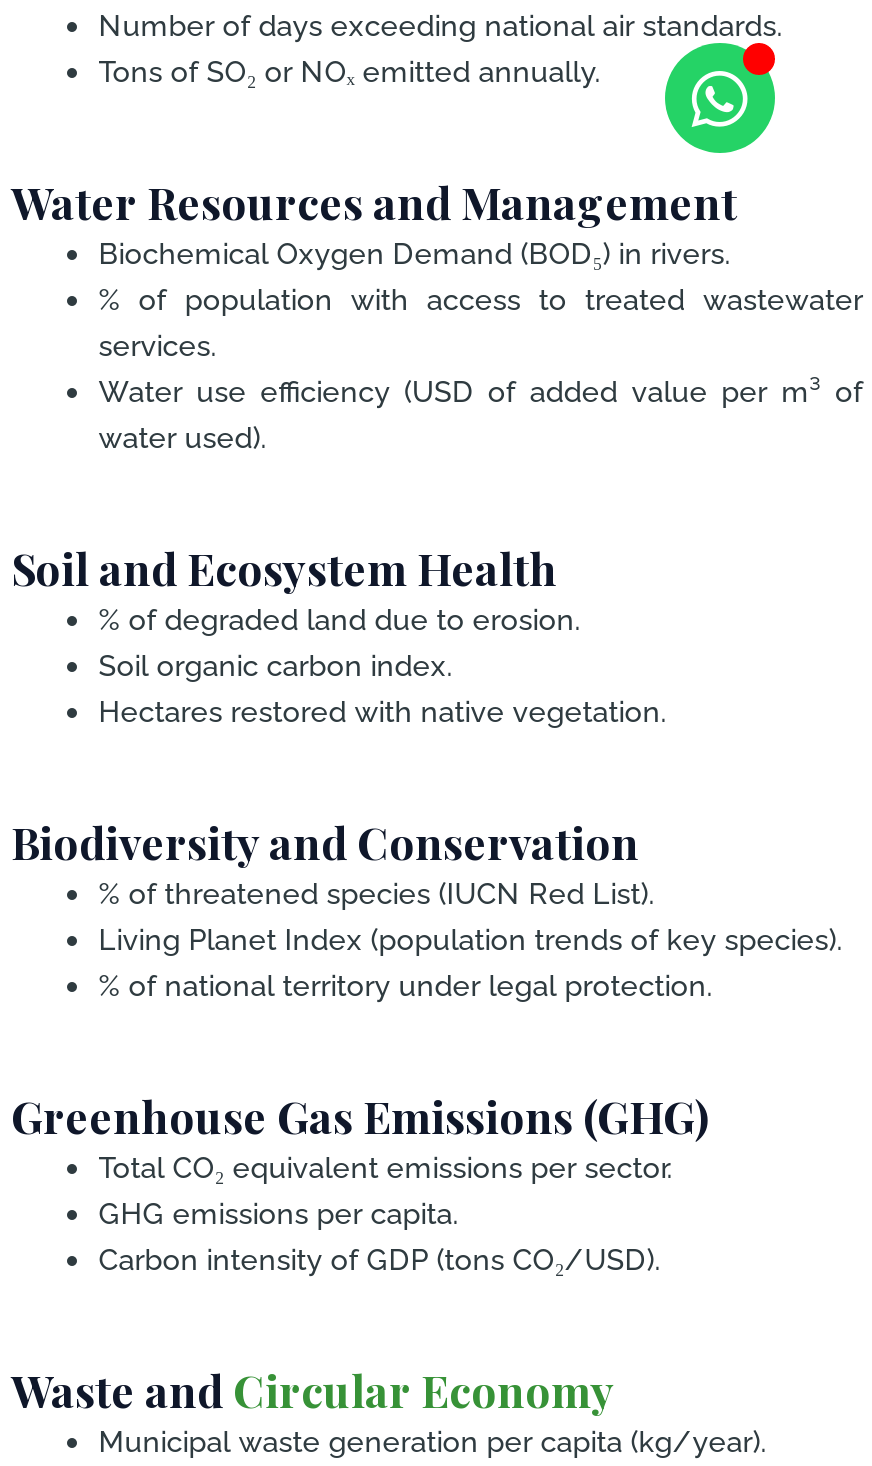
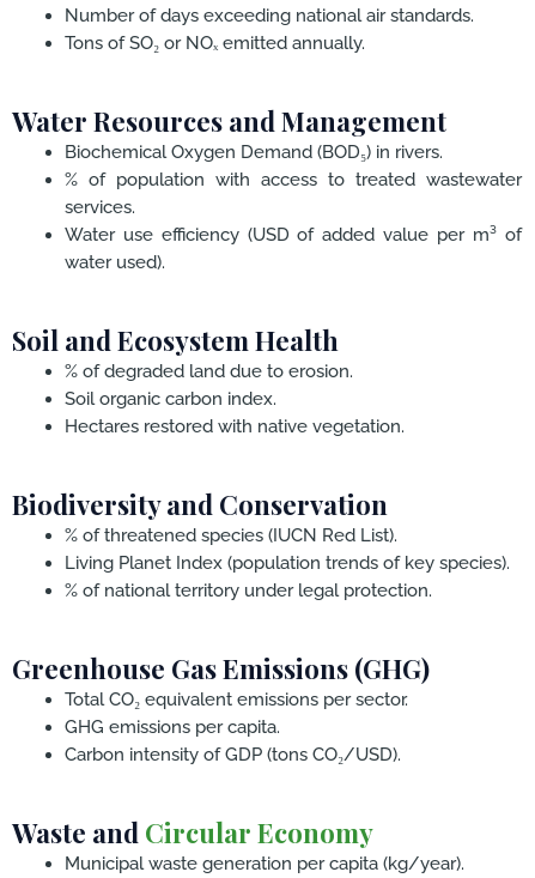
[663,48,777,156] [image] -> none

